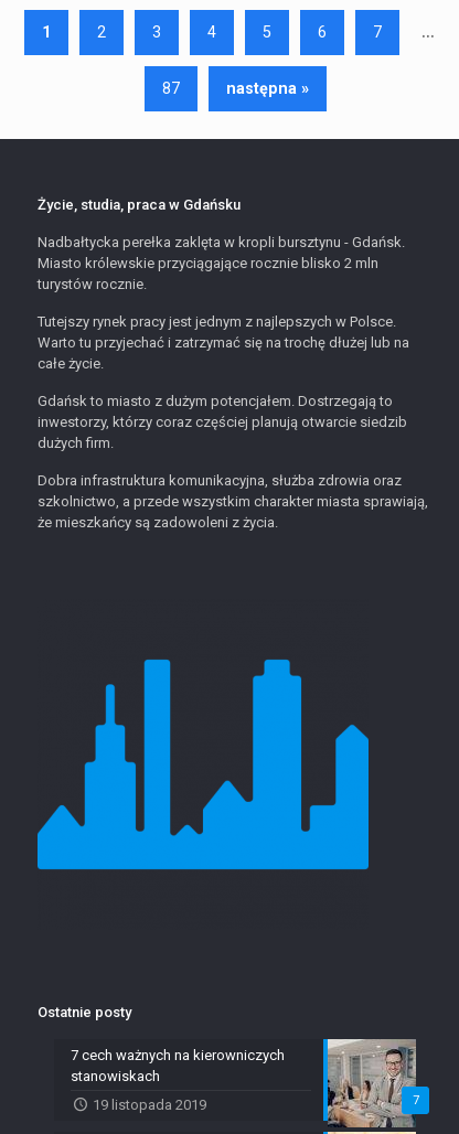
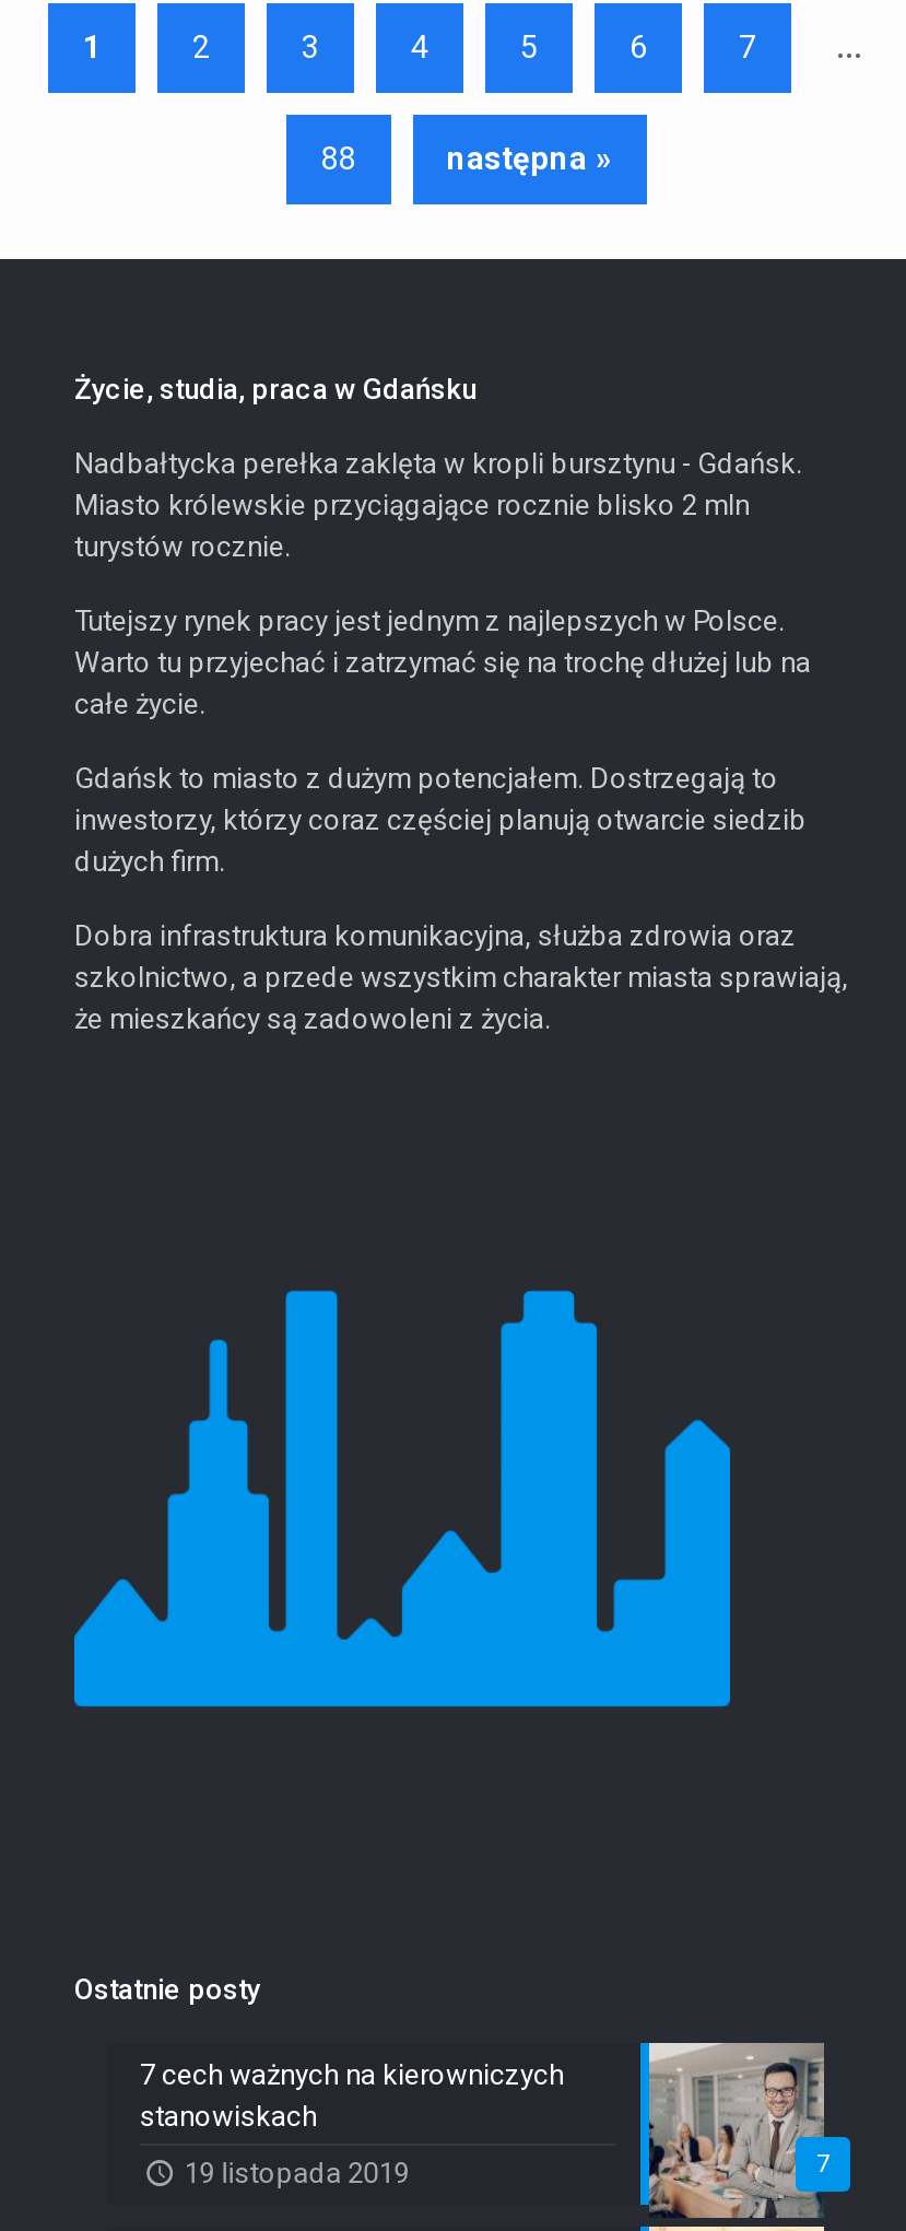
[162,79,179,97] 87 -> [320,141,355,176] 88

